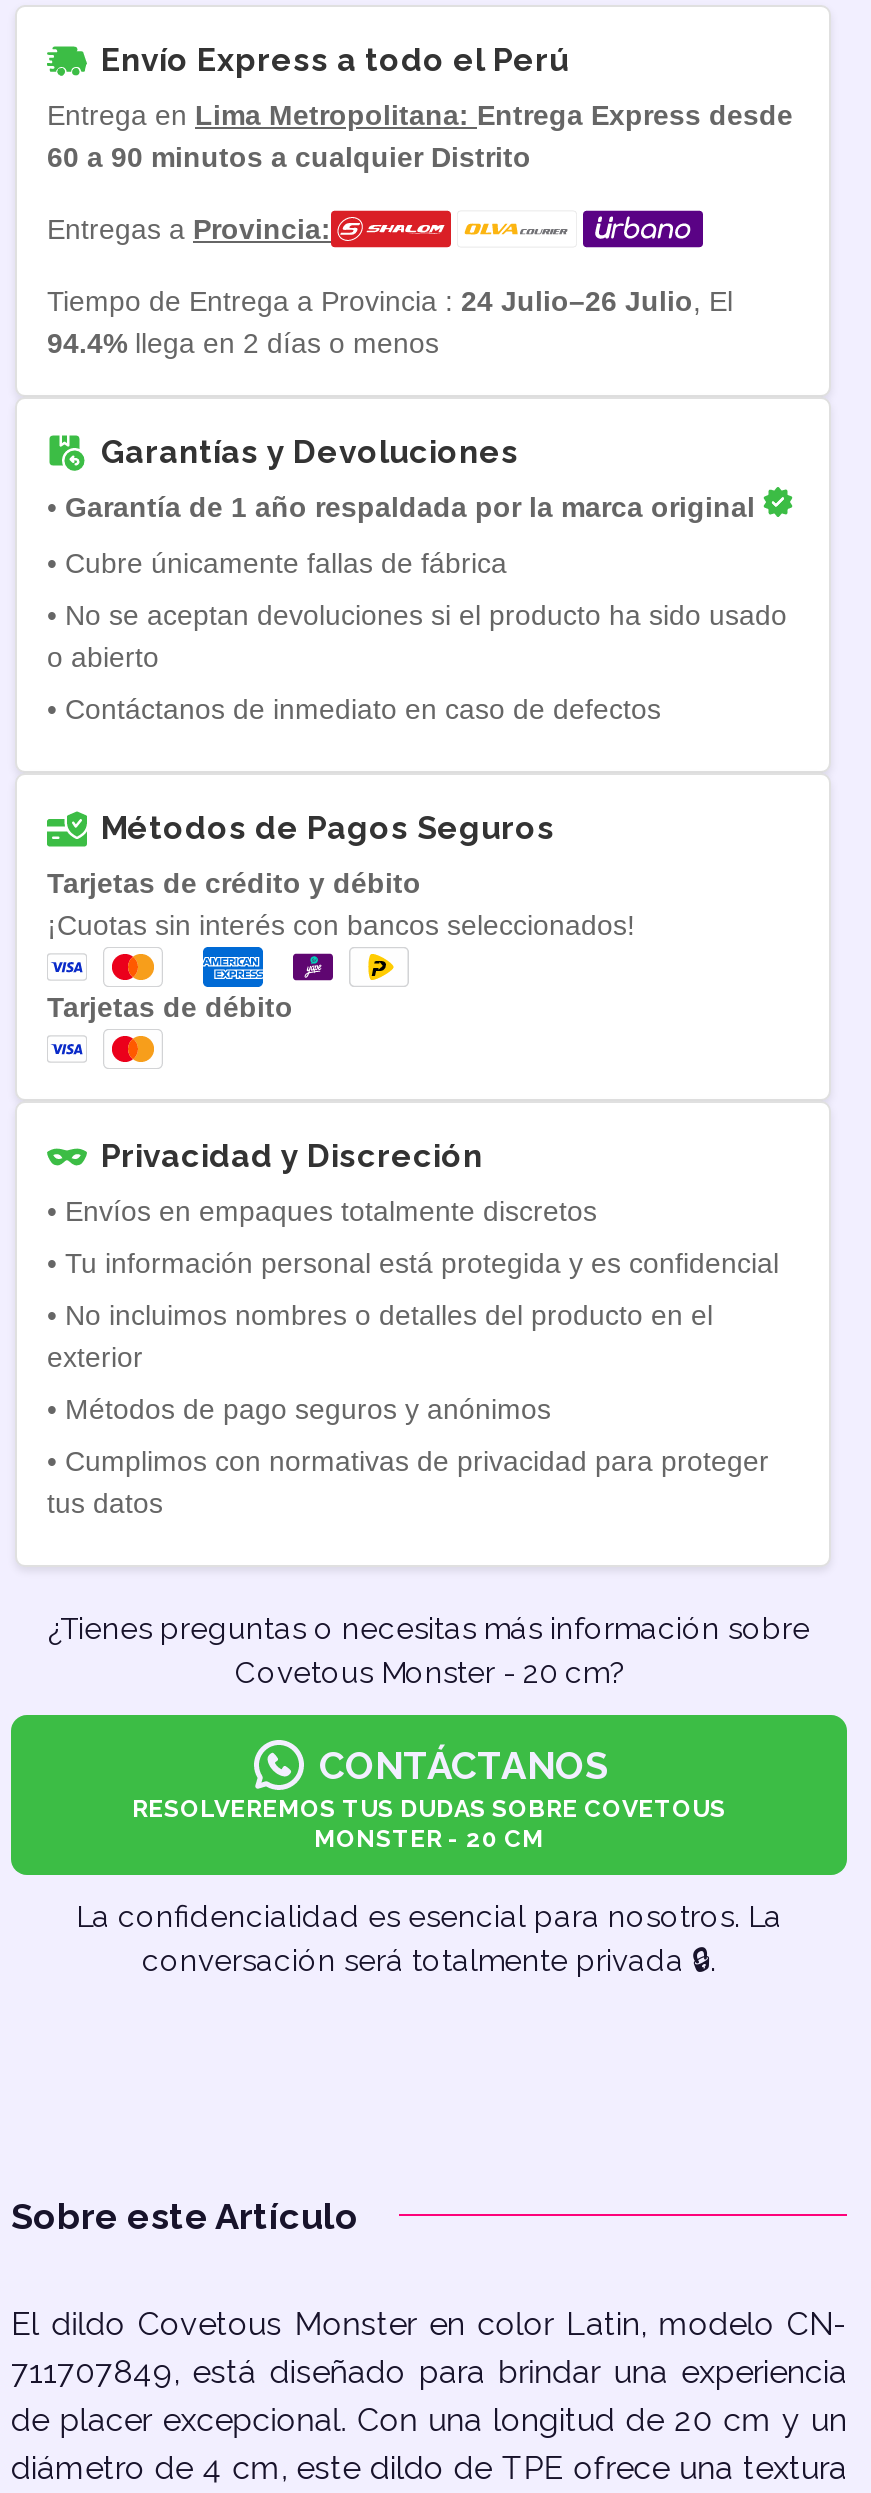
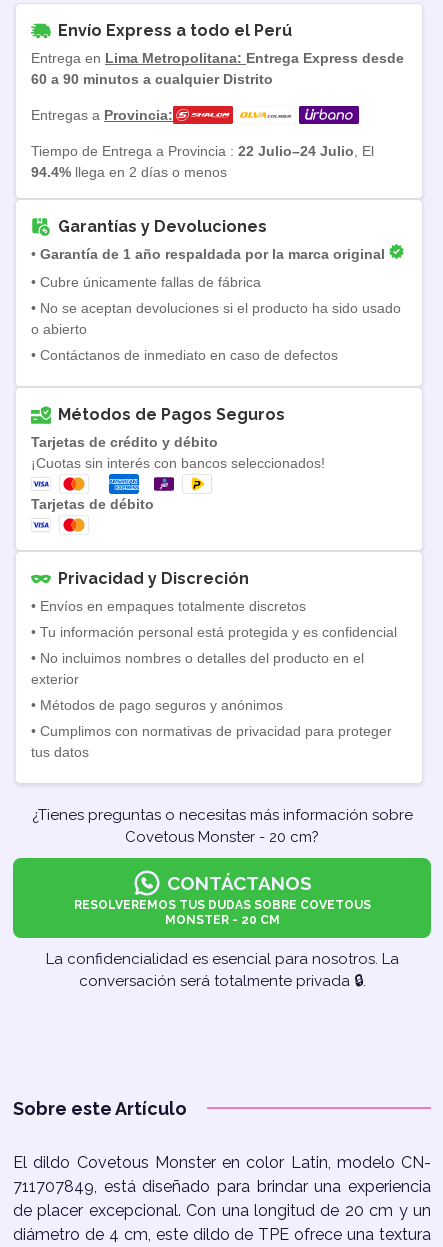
[47,284,733,316] Tiempo de Entrega a Provincia : 24 Julio–26 Julio, El -> [31,142,374,158] Tiempo de Entrega a Provincia : 22 Julio–24 Julio, El

